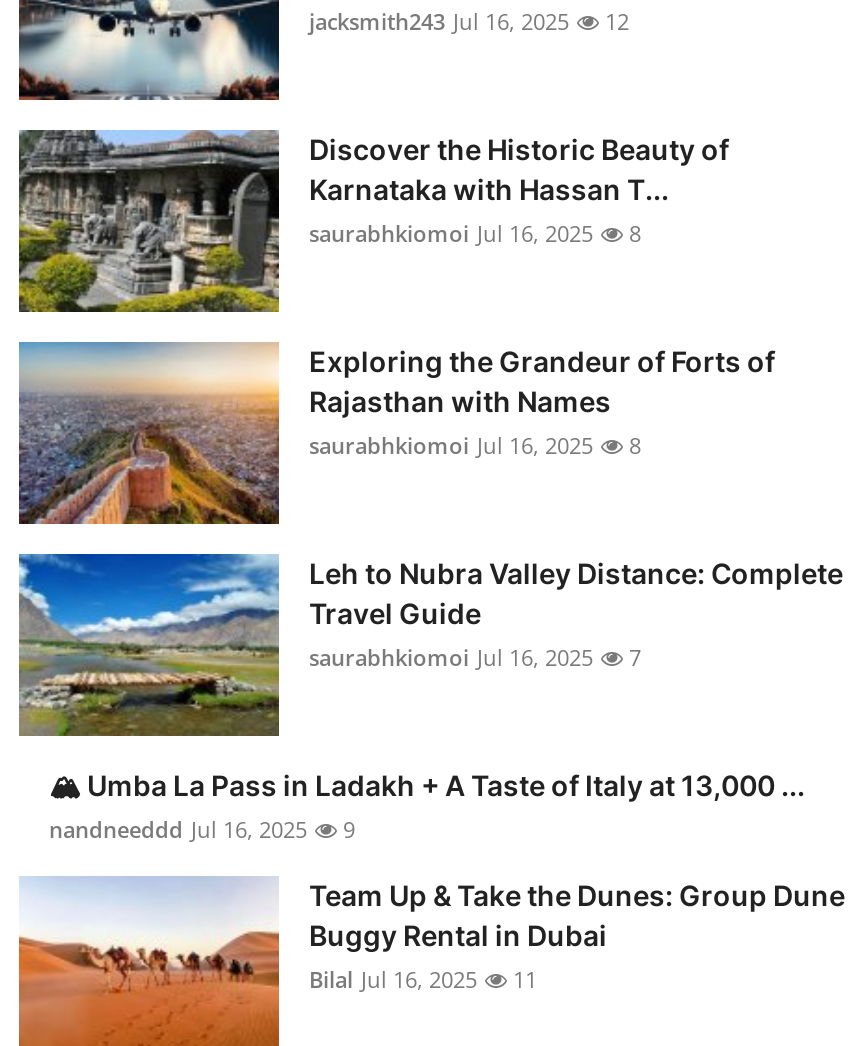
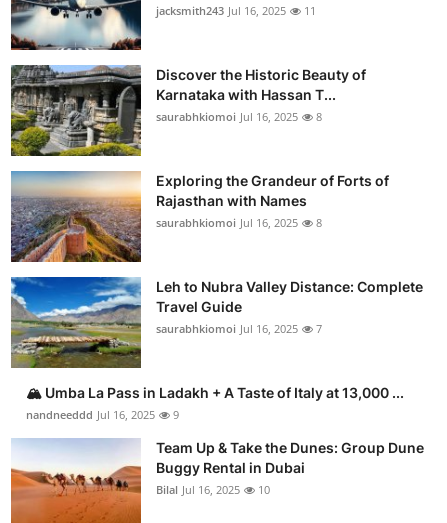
[309,6,629,36] jacksmith243 Jul 16, 2025 12 -> [156,3,316,18] jacksmith243 Jul 16, 2025 11
[309,964,537,994] Bilal Jul 16, 2025 11 -> [156,482,270,497] Bilal Jul 16, 2025 10

